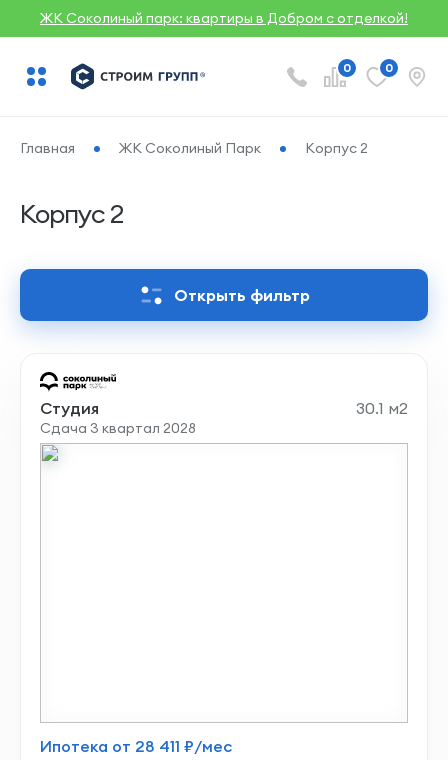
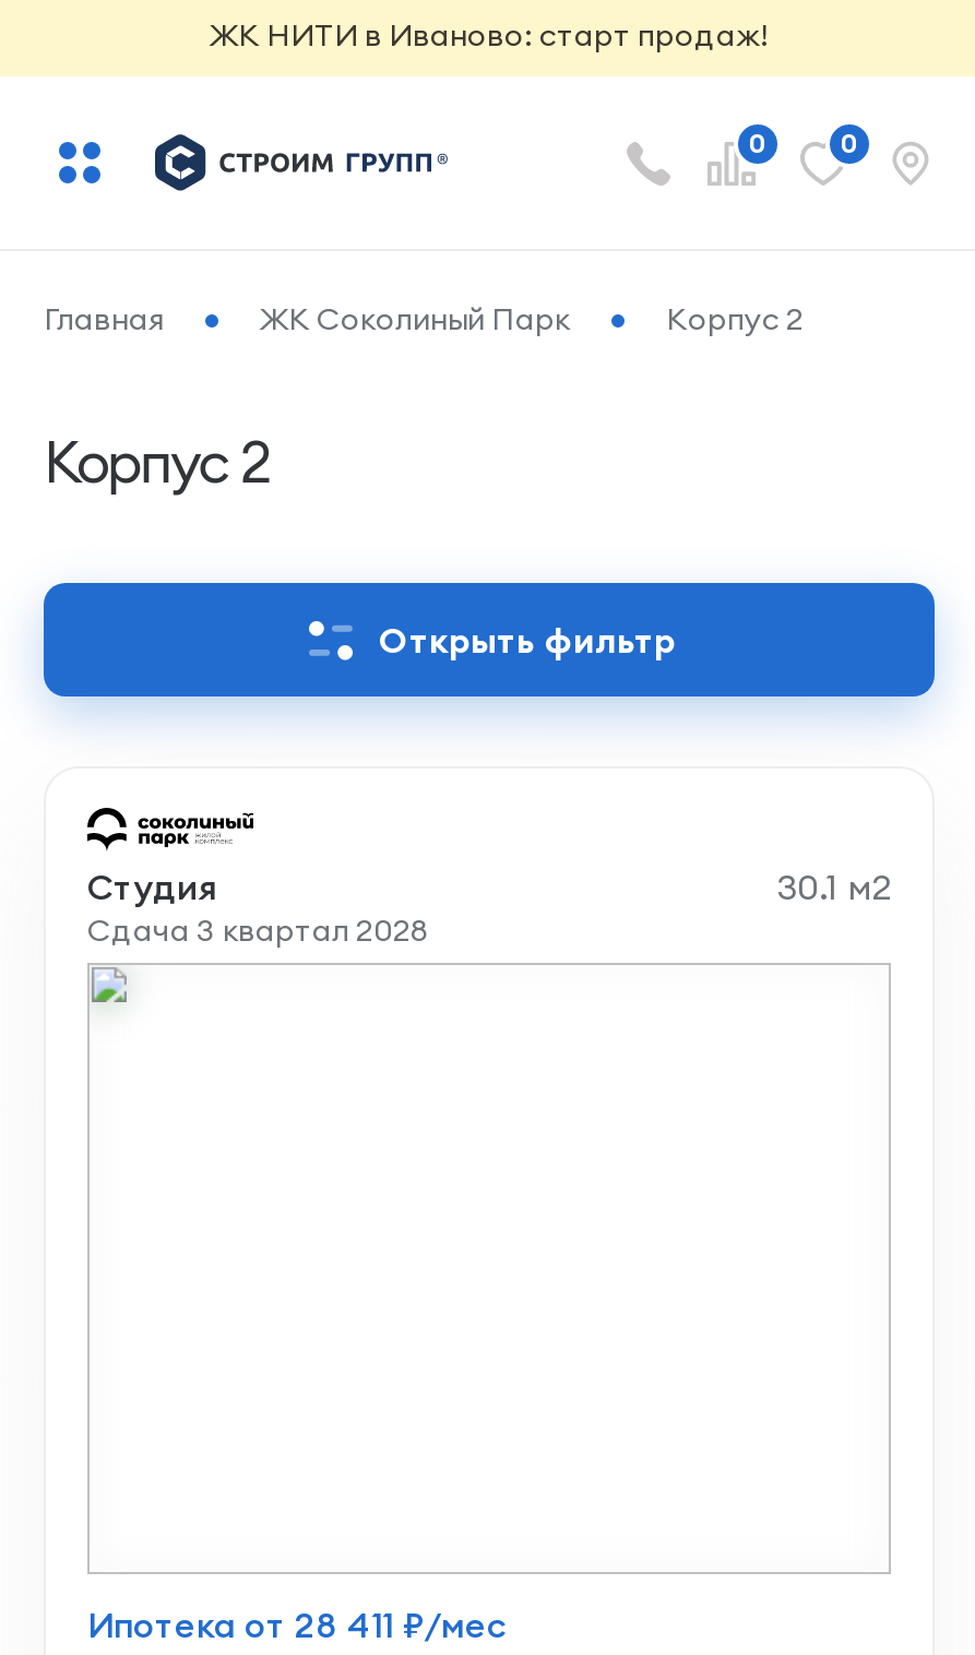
[40,9,408,27] ЖК Соколиный парк: квартиры в Добром с отделкой! -> [210,15,769,55] ЖК НИТИ в Иваново: старт продаж!

